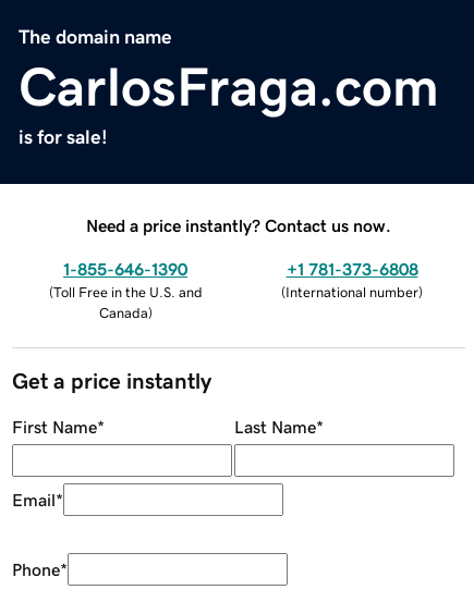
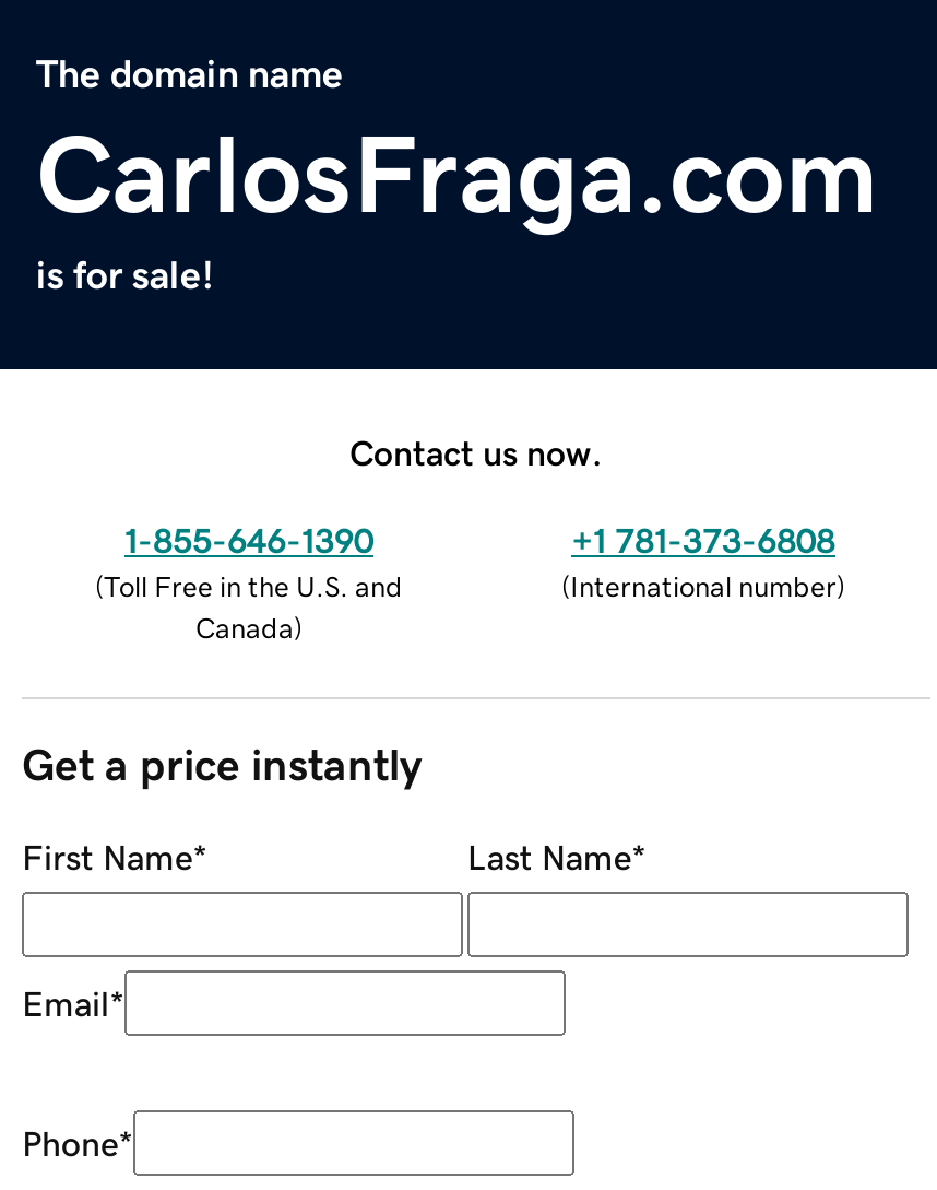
[86,216,391,234] Need a price instantly? Contact us now. -> [349,434,603,469] Contact us now.

